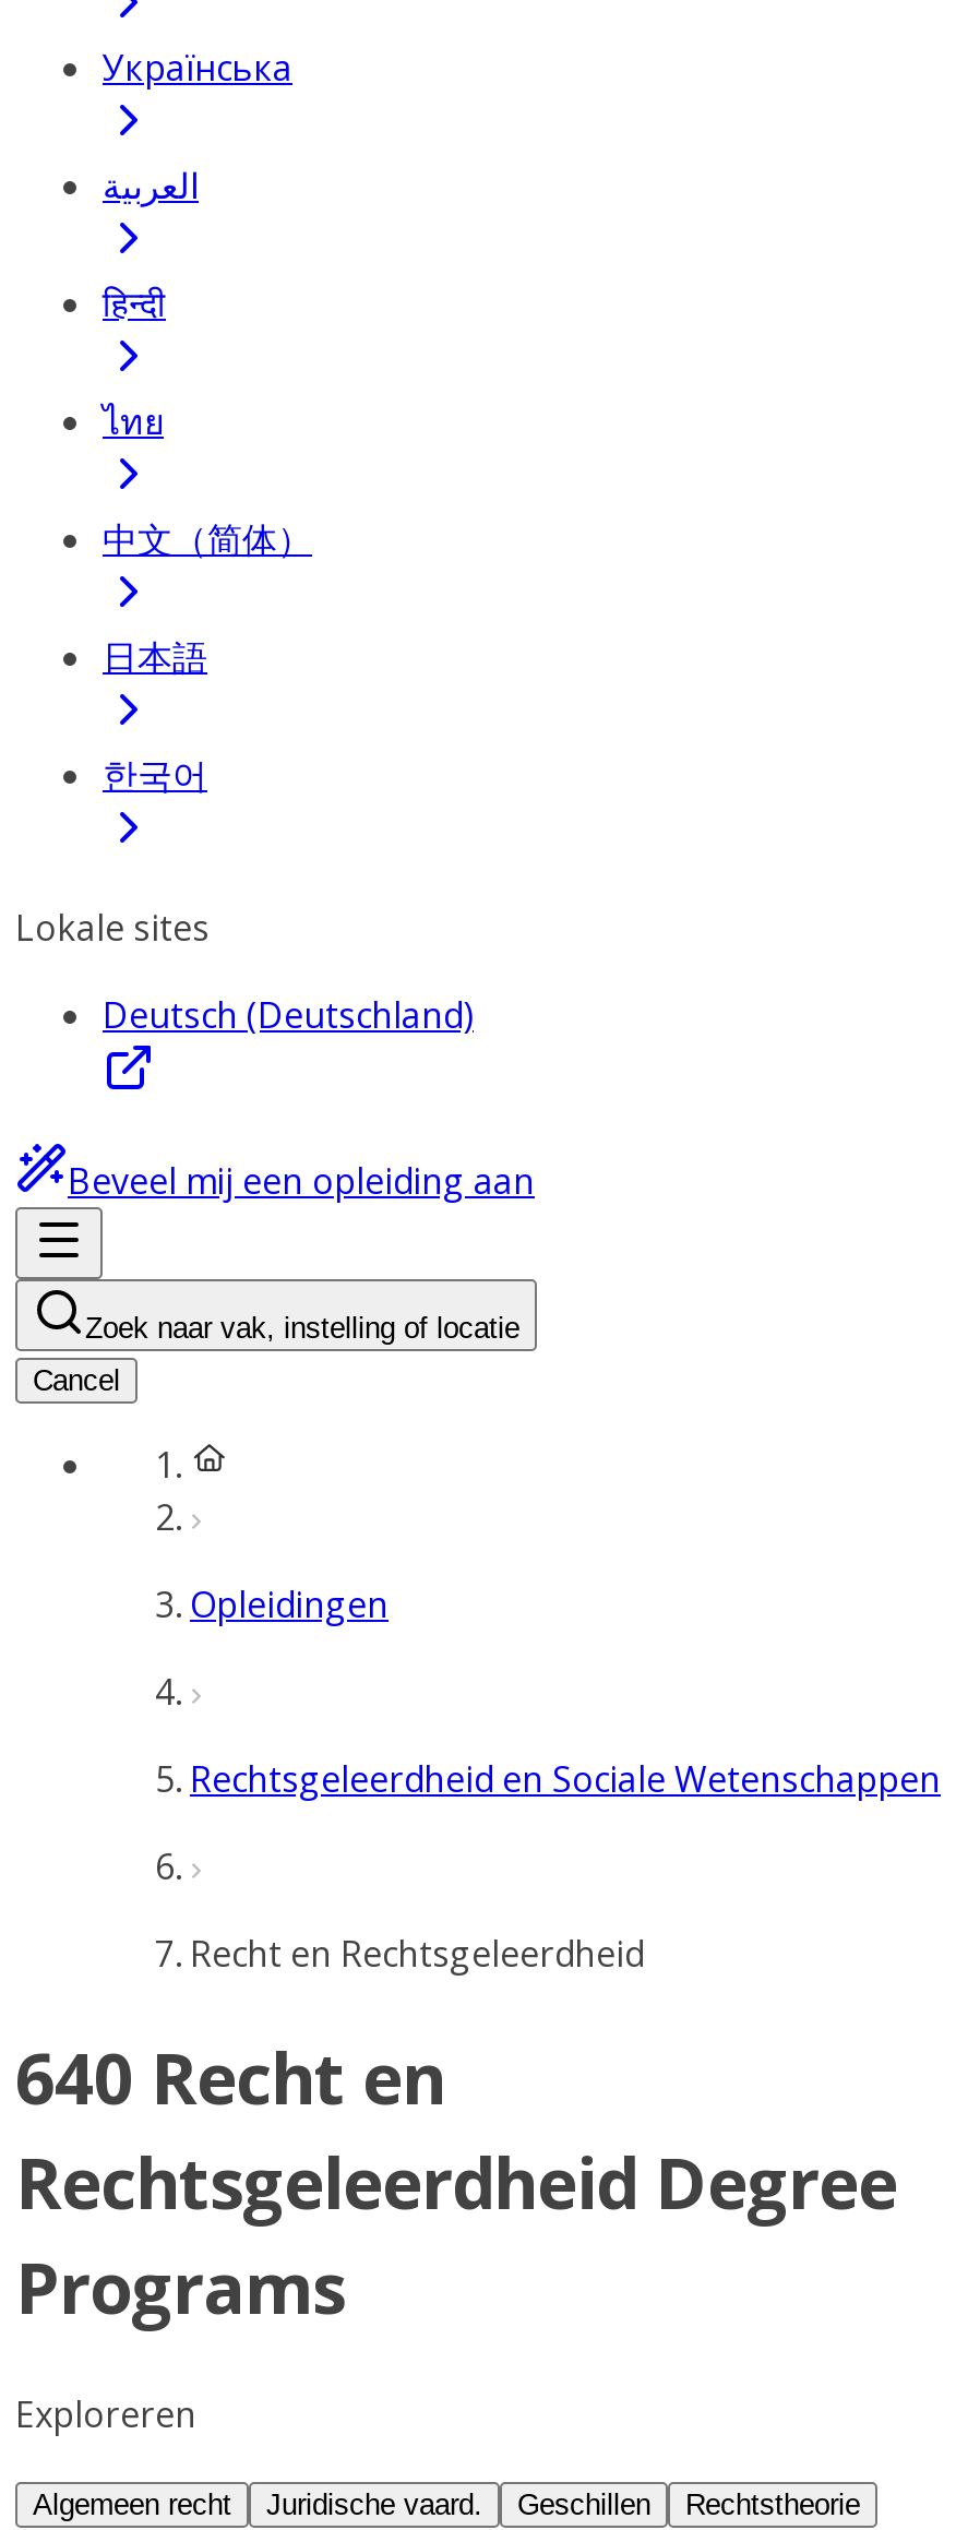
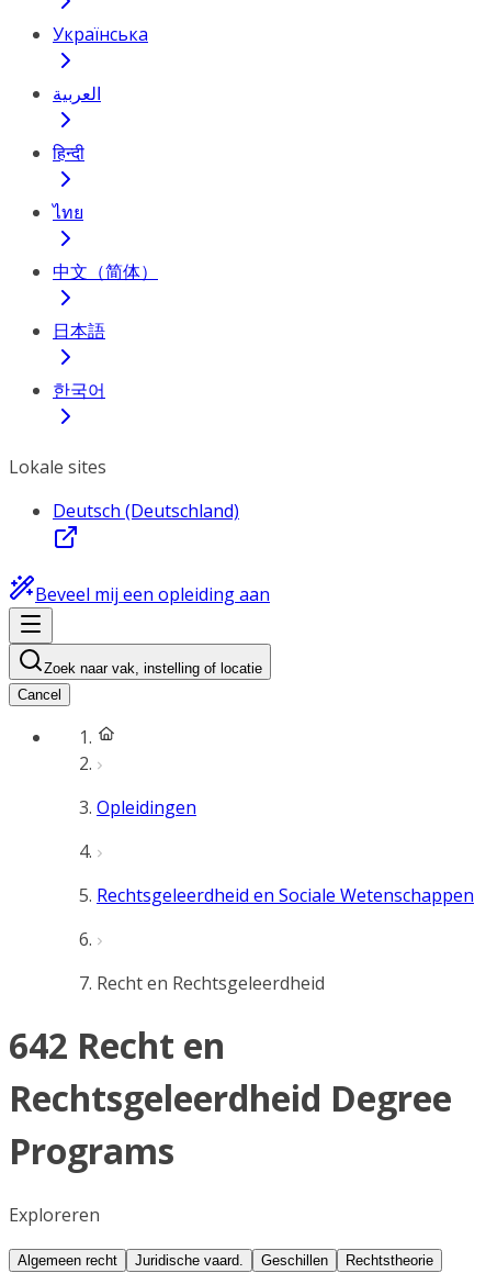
[15,2031,445,2125] 640 Recht en -> [9,1022,225,1069] 642 Recht en

